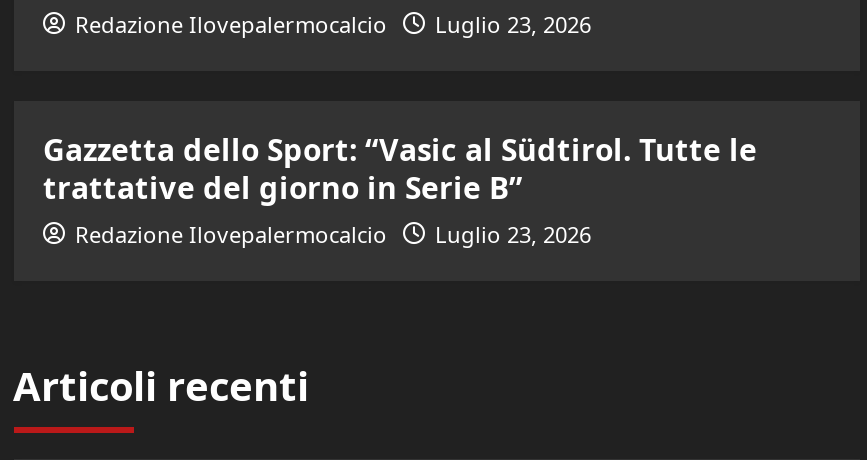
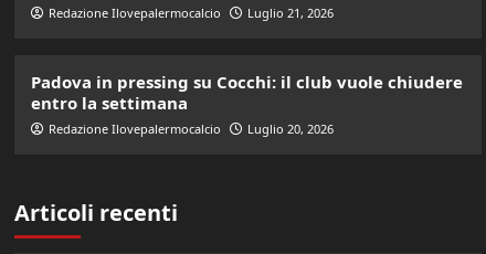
[75,9,591,39] Redazione Ilovepalermocalcio Luglio 23, 2026 -> [48,5,333,21] Redazione Ilovepalermocalcio Luglio 21, 2026
[43,129,757,207] Gazzetta dello Sport: “Vasic al Südtirol. Tutte le | trattative del giorno in Serie B” -> [30,71,462,114] Padova in pressing su Cocchi: il club vuole chiudere | entro la settimana
[75,219,591,249] Redazione Ilovepalermocalcio Luglio 23, 2026 -> [48,121,333,137] Redazione Ilovepalermocalcio Luglio 20, 2026

